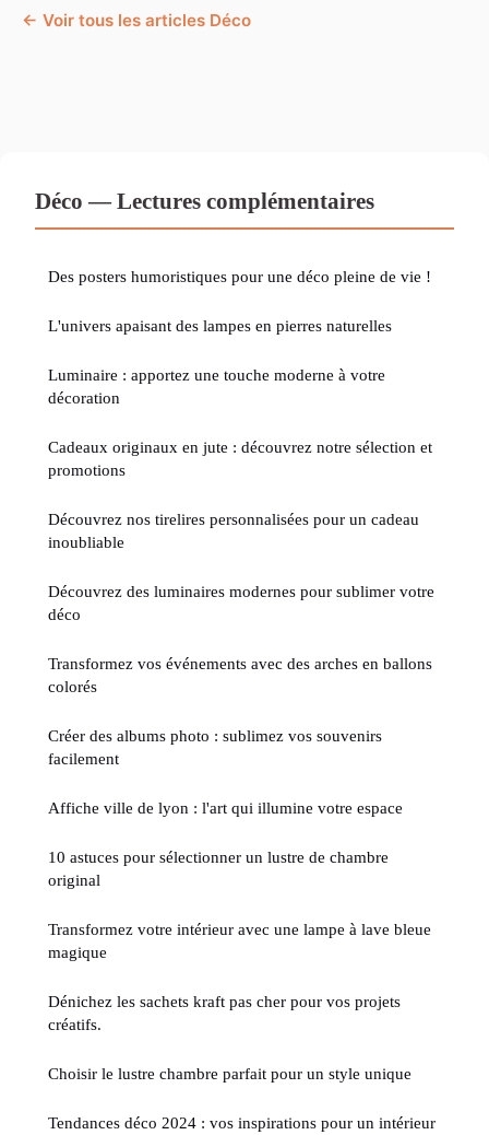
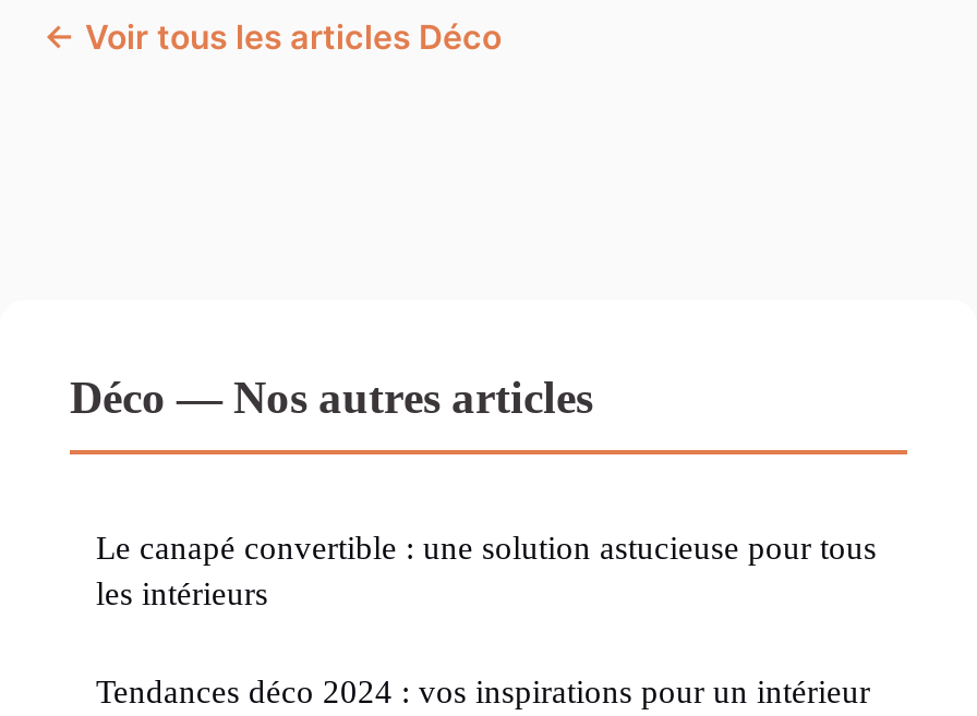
[35,188,434,1082] Déco — Lectures complémentaires | Des posters humoristiques pour une déco pleine de vie ! | L'univers apaisant des lampes en pierres naturelles | Luminaire : apportez une touche moderne à votre | décoration | Cadeaux originaux en jute : découvrez notre sélection et | promotions | Découvrez nos tirelires personnalisées pour un cadeau | inoubliable | Découvrez des luminaires modernes pour sublimer votre | déco | Transformez vos événements avec des arches en ballons | colorés | Créer des albums photo : sublimez vos souvenirs | facilement | Affiche ville de lyon : l'art qui illumine votre espace | 10 astuces pour sélectionner un lustre de chambre | original | Transformez votre intérieur avec une lampe à lave bleue | magique | Dénichez les sachets kraft pas cher pour vos projets | créatifs. | Choisir le lustre chambre parfait pour un style unique -> [70,371,877,611] Déco — Nos autres articles | Le canapé convertible : une solution astucieuse pour tous | les intérieurs

